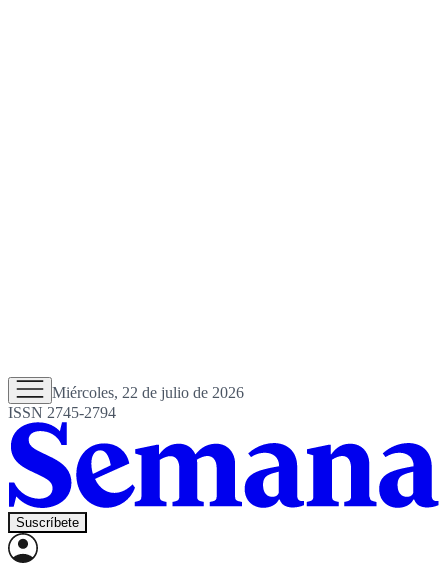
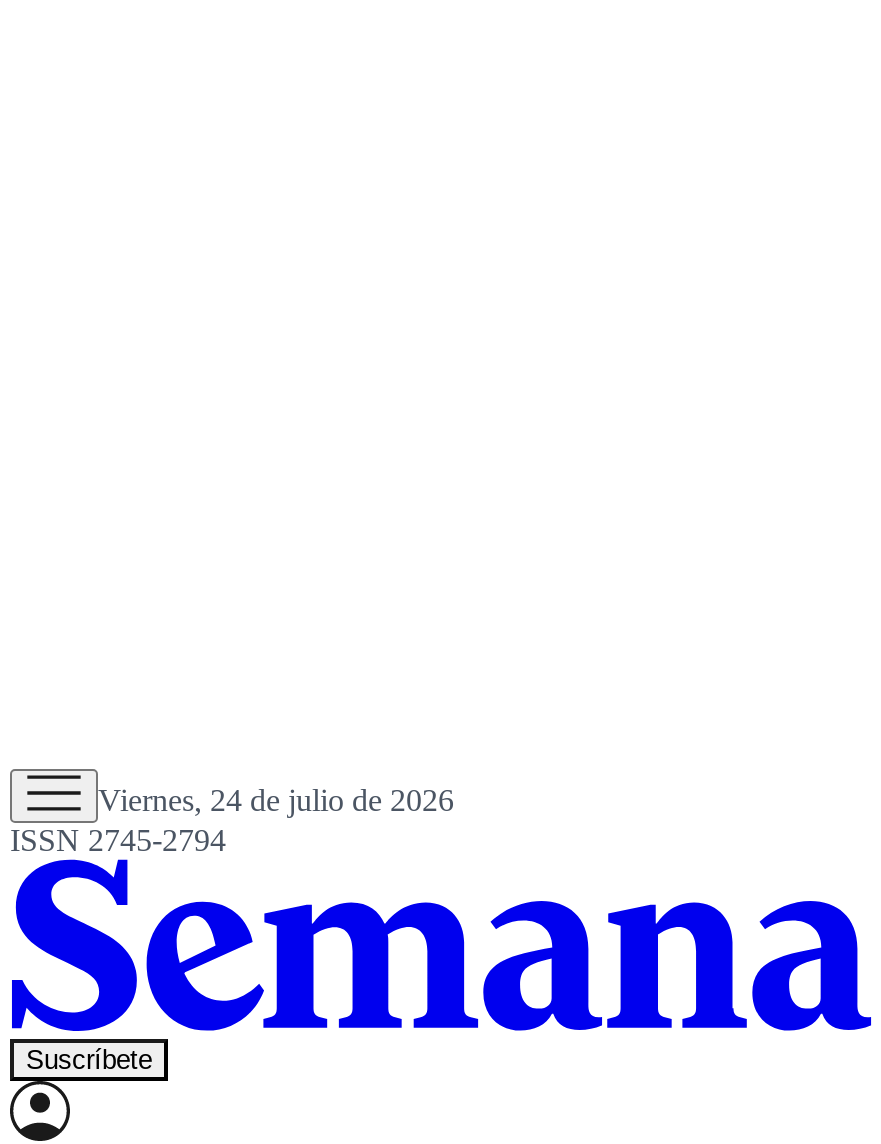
[52,384,244,401] Miércoles, 22 de julio de 2026 -> [98,783,454,817] Viernes, 24 de julio de 2026

